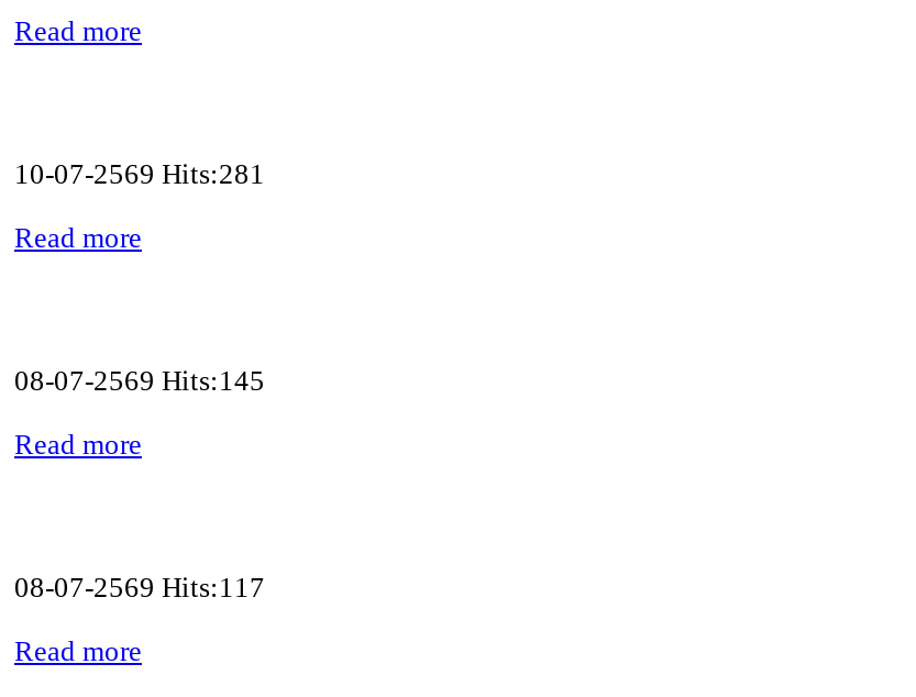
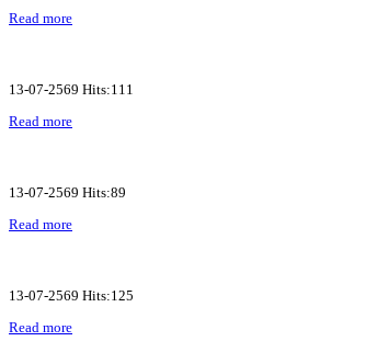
[14,157,265,190] 10-07-2569 Hits:281 -> [9,81,134,97] 13-07-2569 Hits:111
[14,363,265,396] 08-07-2569 Hits:145 -> [9,184,126,200] 13-07-2569 Hits:89
[14,570,265,603] 08-07-2569 Hits:117 -> [9,287,134,303] 13-07-2569 Hits:125

